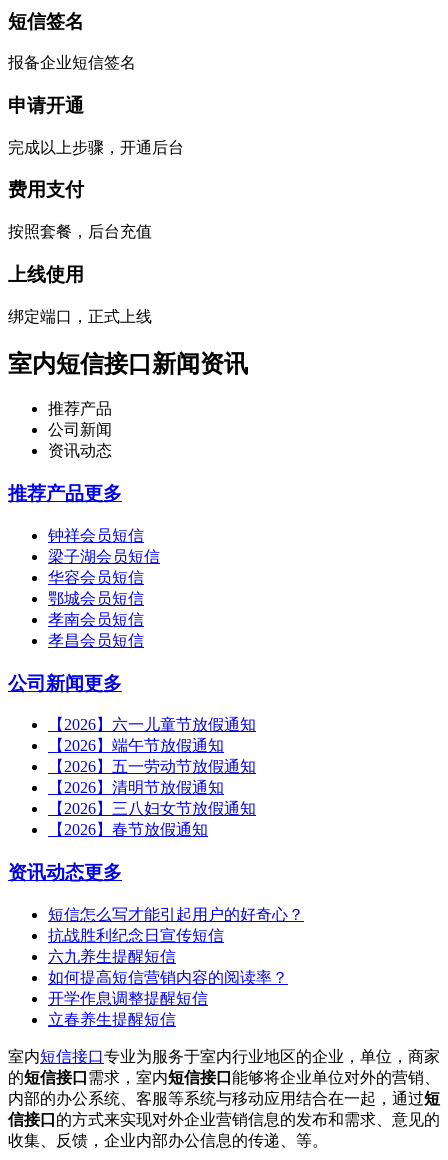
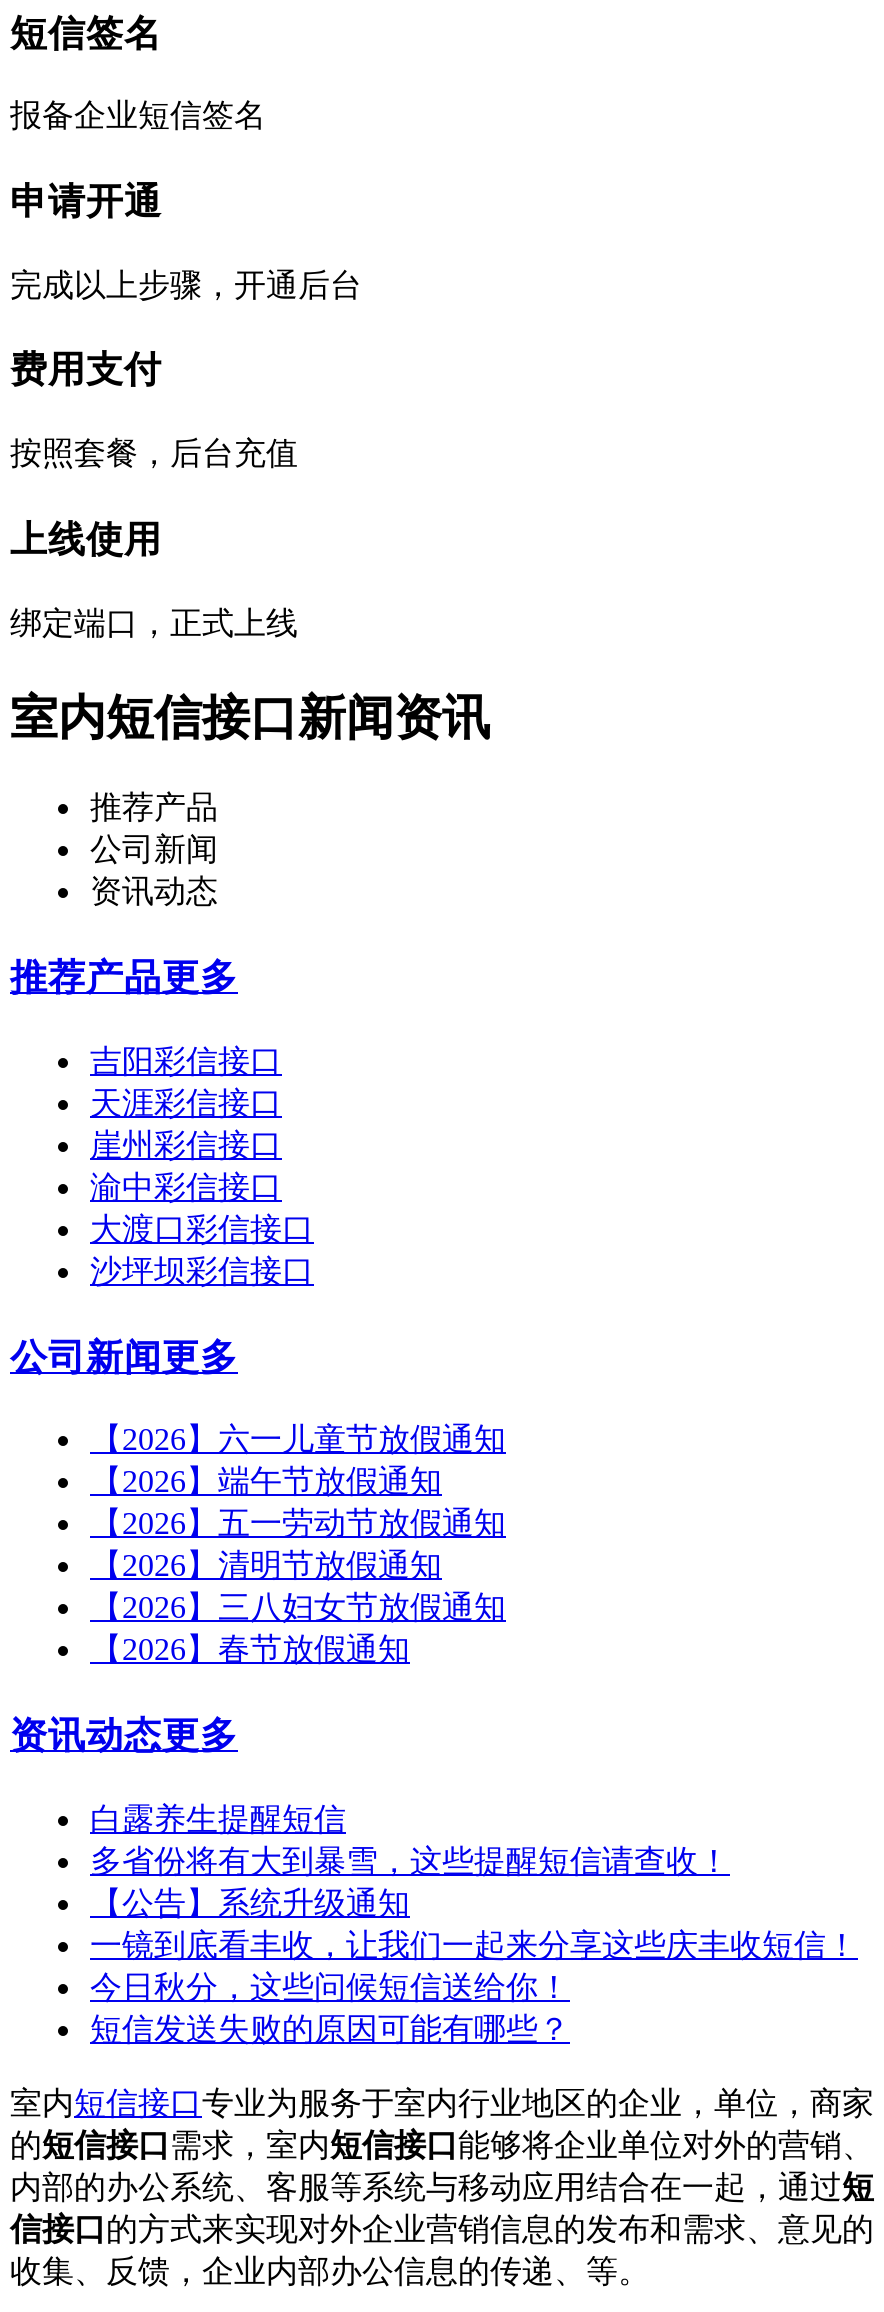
[48,527,160,649] 钟祥会员短信 | 梁子湖会员短信 | 华容会员短信 | 鄂城会员短信 | 孝南会员短信 | 孝昌会员短信 -> [90,1044,314,1288] 吉阳彩信接口 | 天涯彩信接口 | 崖州彩信接口 | 渝中彩信接口 | 大渡口彩信接口 | 沙坪坝彩信接口
[48,906,304,1028] 短信怎么写才能引起用户的好奇心？ | 抗战胜利纪念日宣传短信 | 六九养生提醒短信 | 如何提高短信营销内容的阅读率？ | 开学作息调整提醒短信 | 立春养生提醒短信 -> [90,1802,858,2046] 白露养生提醒短信 | 多省份将有大到暴雪，这些提醒短信请查收！ | 【公告】系统升级通知 | 一镜到底看丰收，让我们一起来分享这些庆丰收短信！ | 今日秋分，这些问候短信送给你！ | 短信发送失败的原因可能有哪些？

